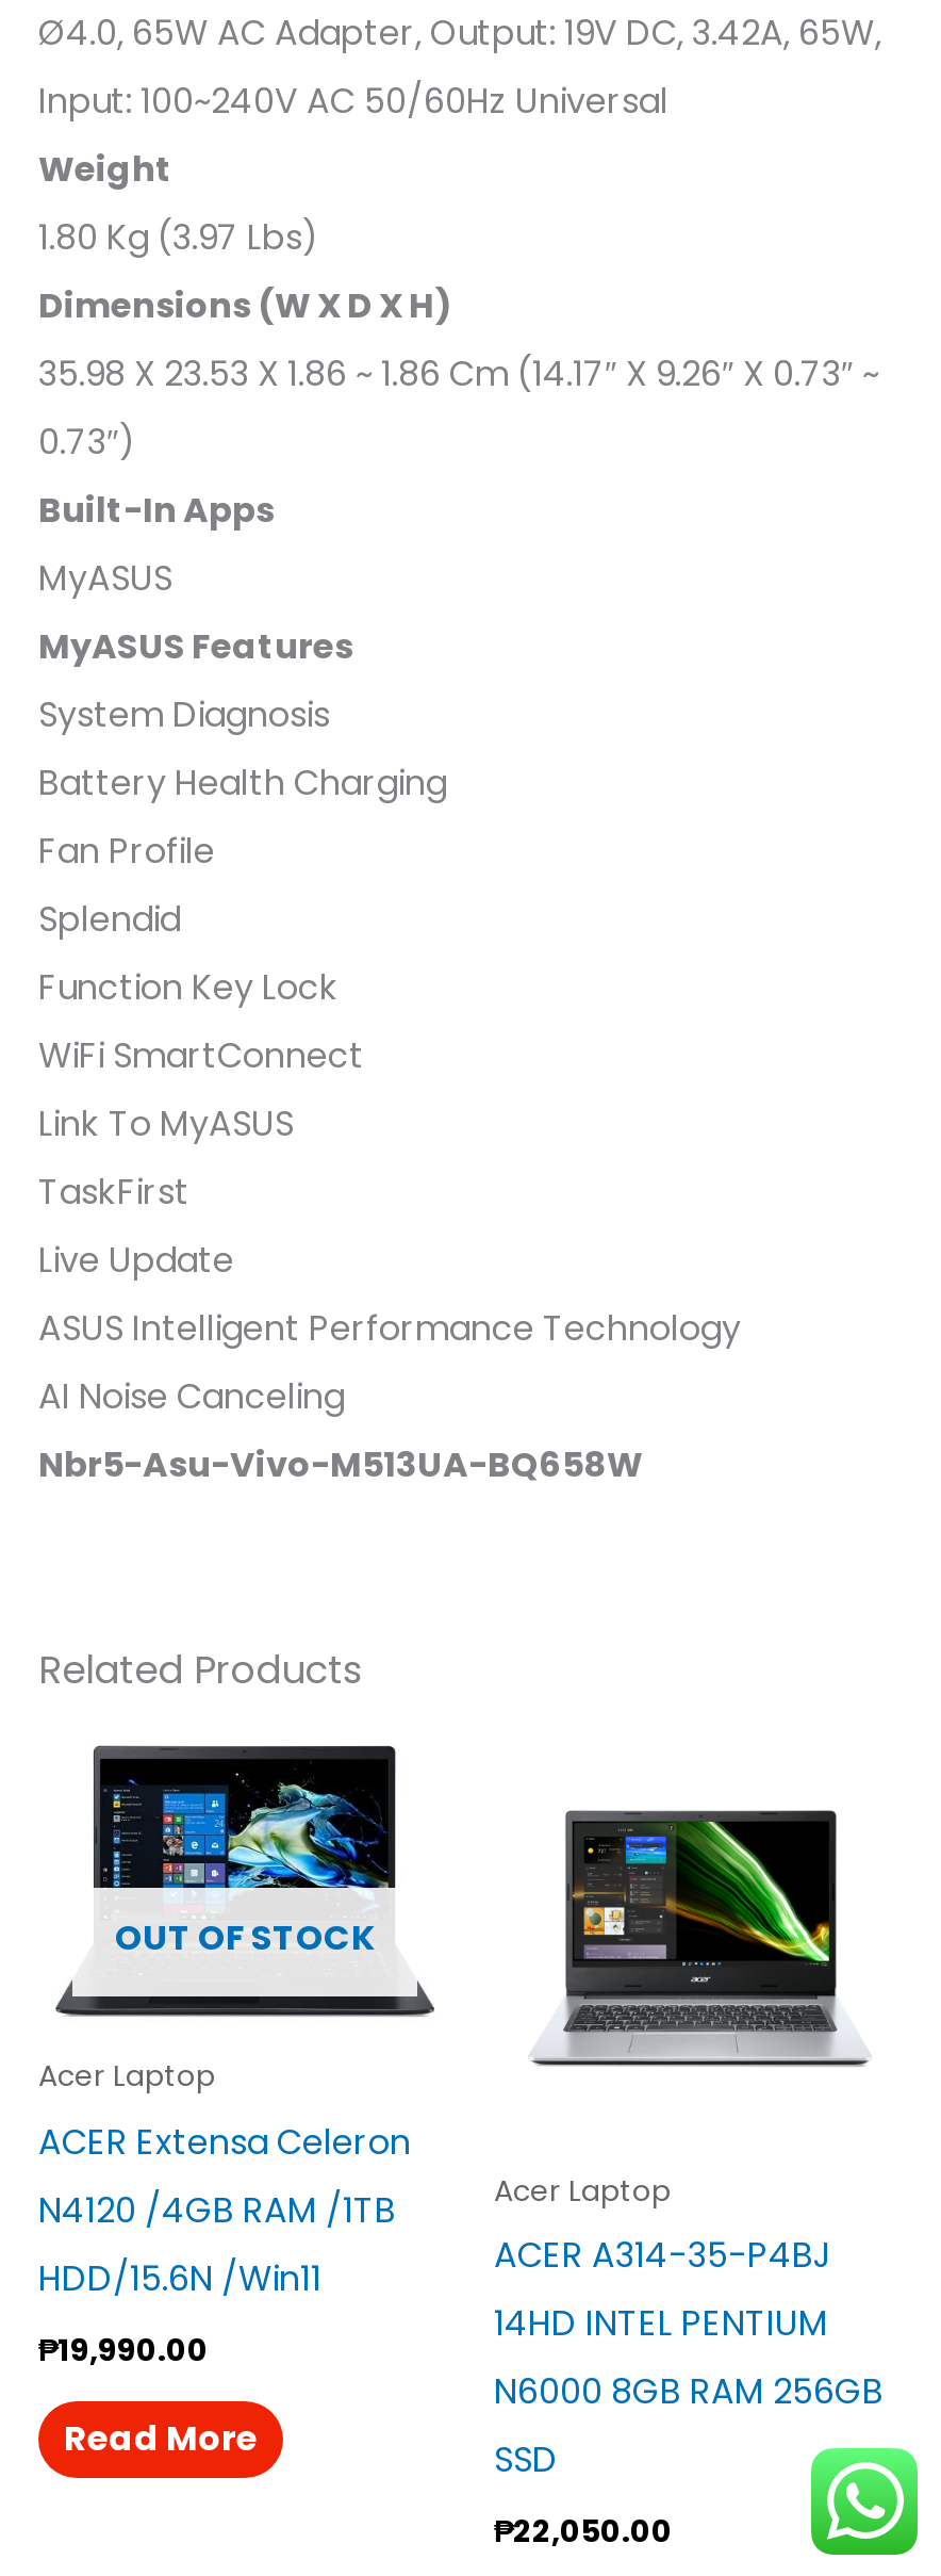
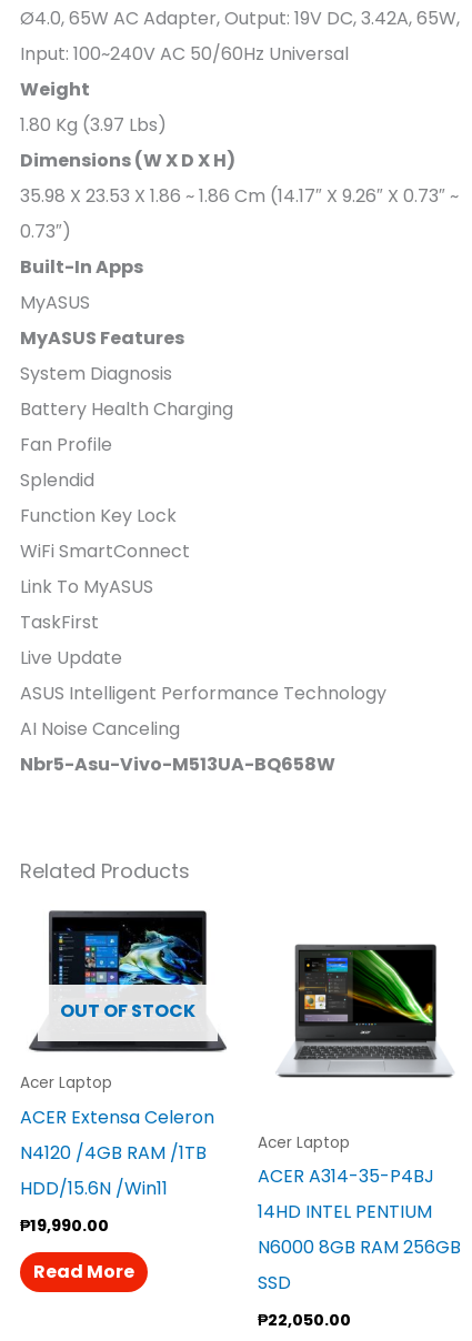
[809,2446,920,2557] [image] -> none

